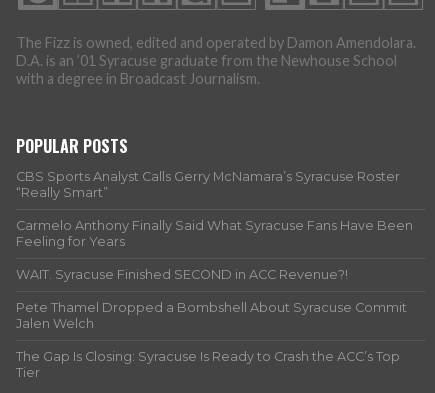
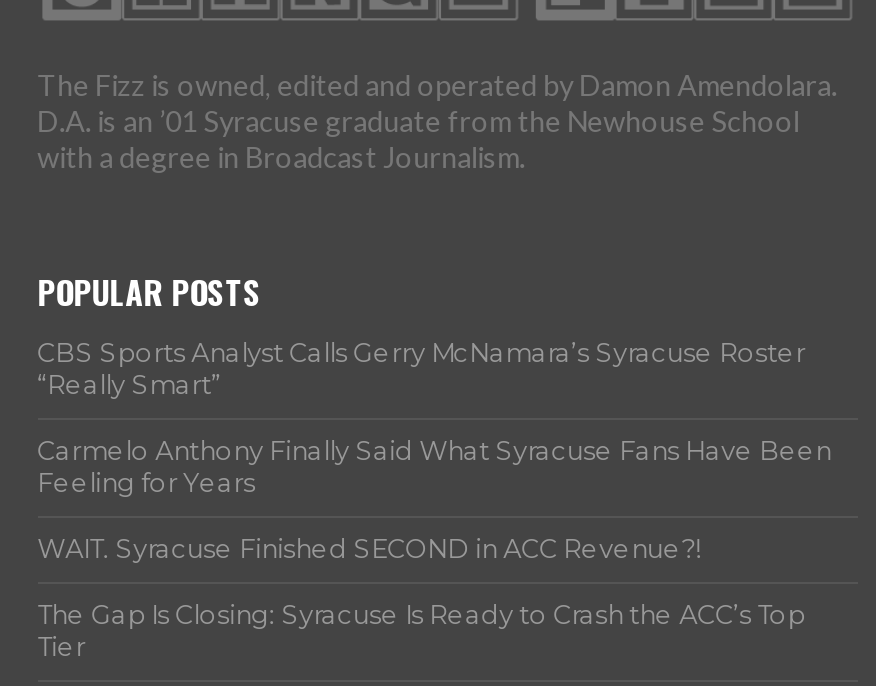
[16,300,407,331] Pete Thamel Dropped a Bombshell About Syracuse Commit | Jalen Welch -> none

